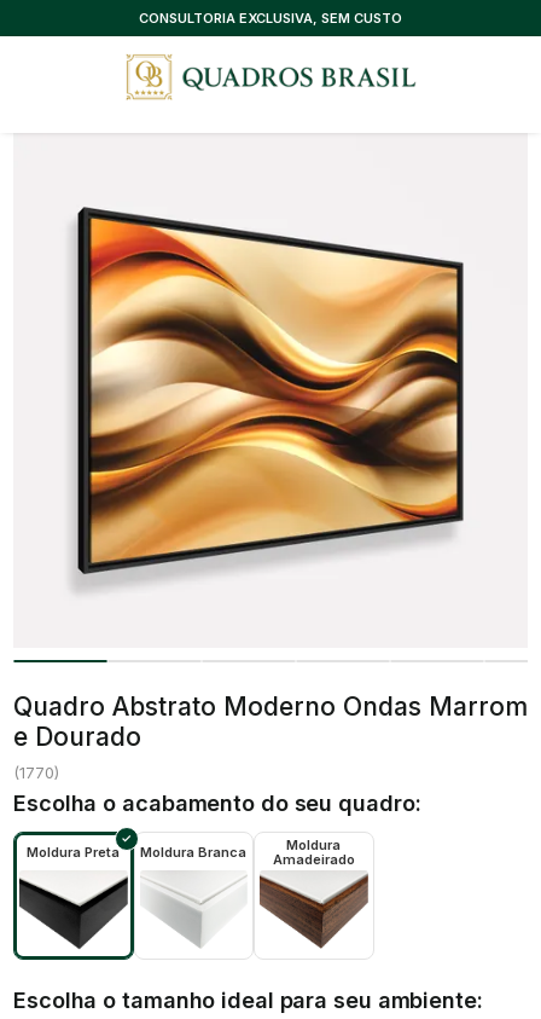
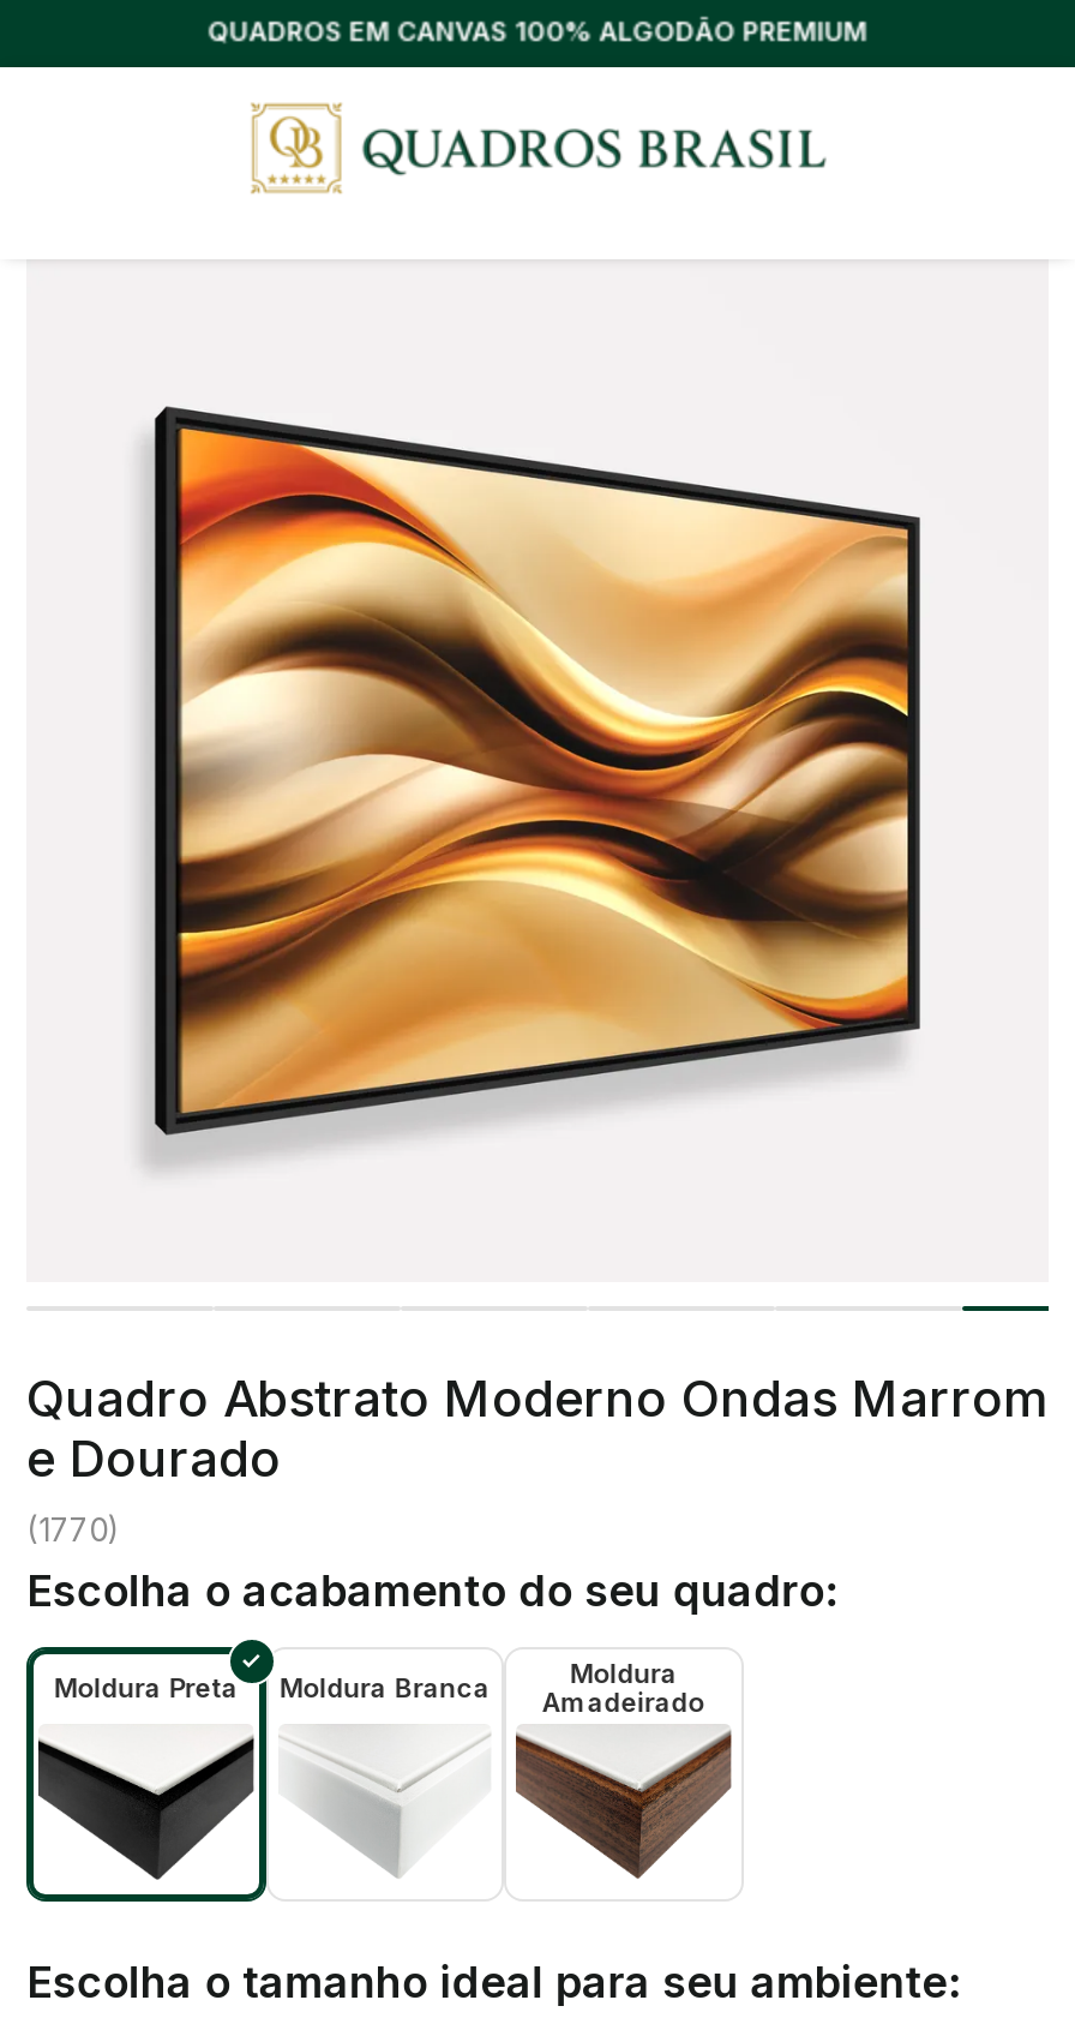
[139,2,402,19] CONSULTORIA EXCLUSIVA, SEM CUSTO -> [208,14,867,48] QUADROS EM CANVAS 100% ALGODÃO PREMIUM

